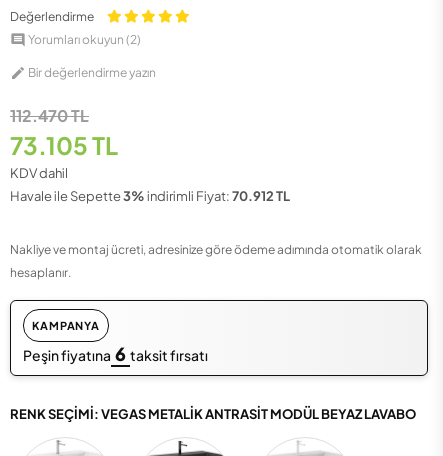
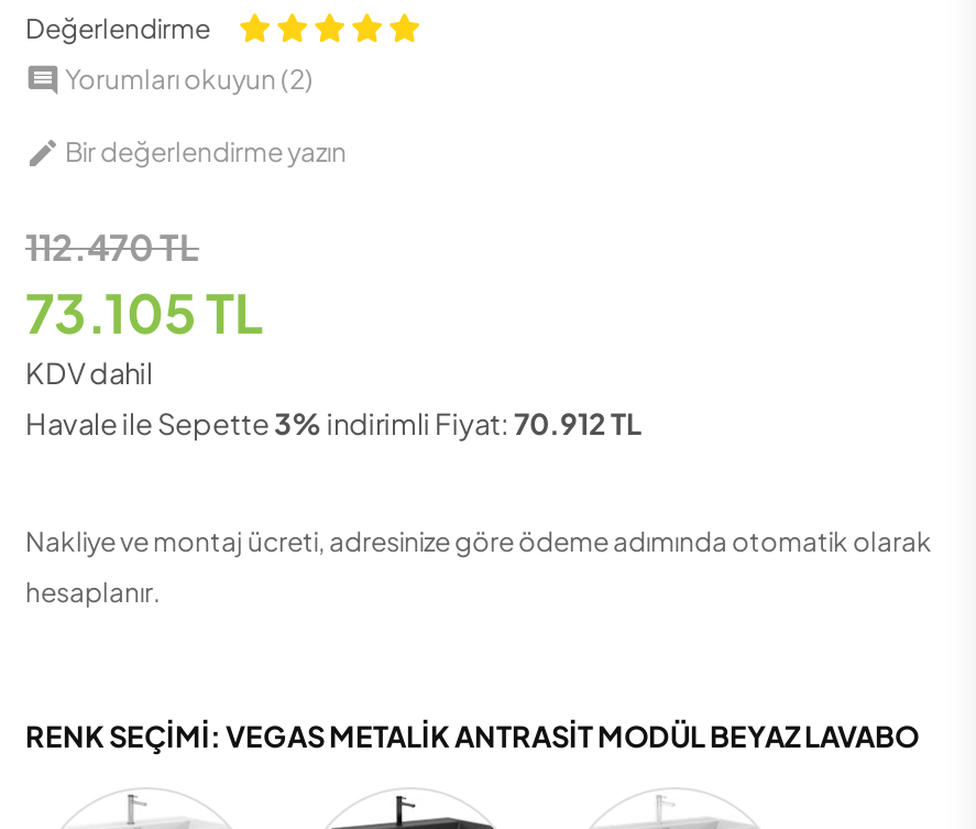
[23,319,208,365] KAMPANYA | Peşin fiyatına 6 taksit fırsatı -> none

